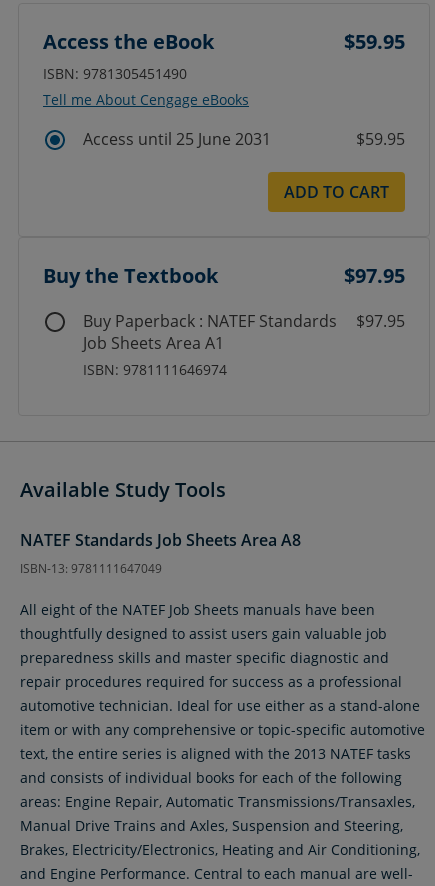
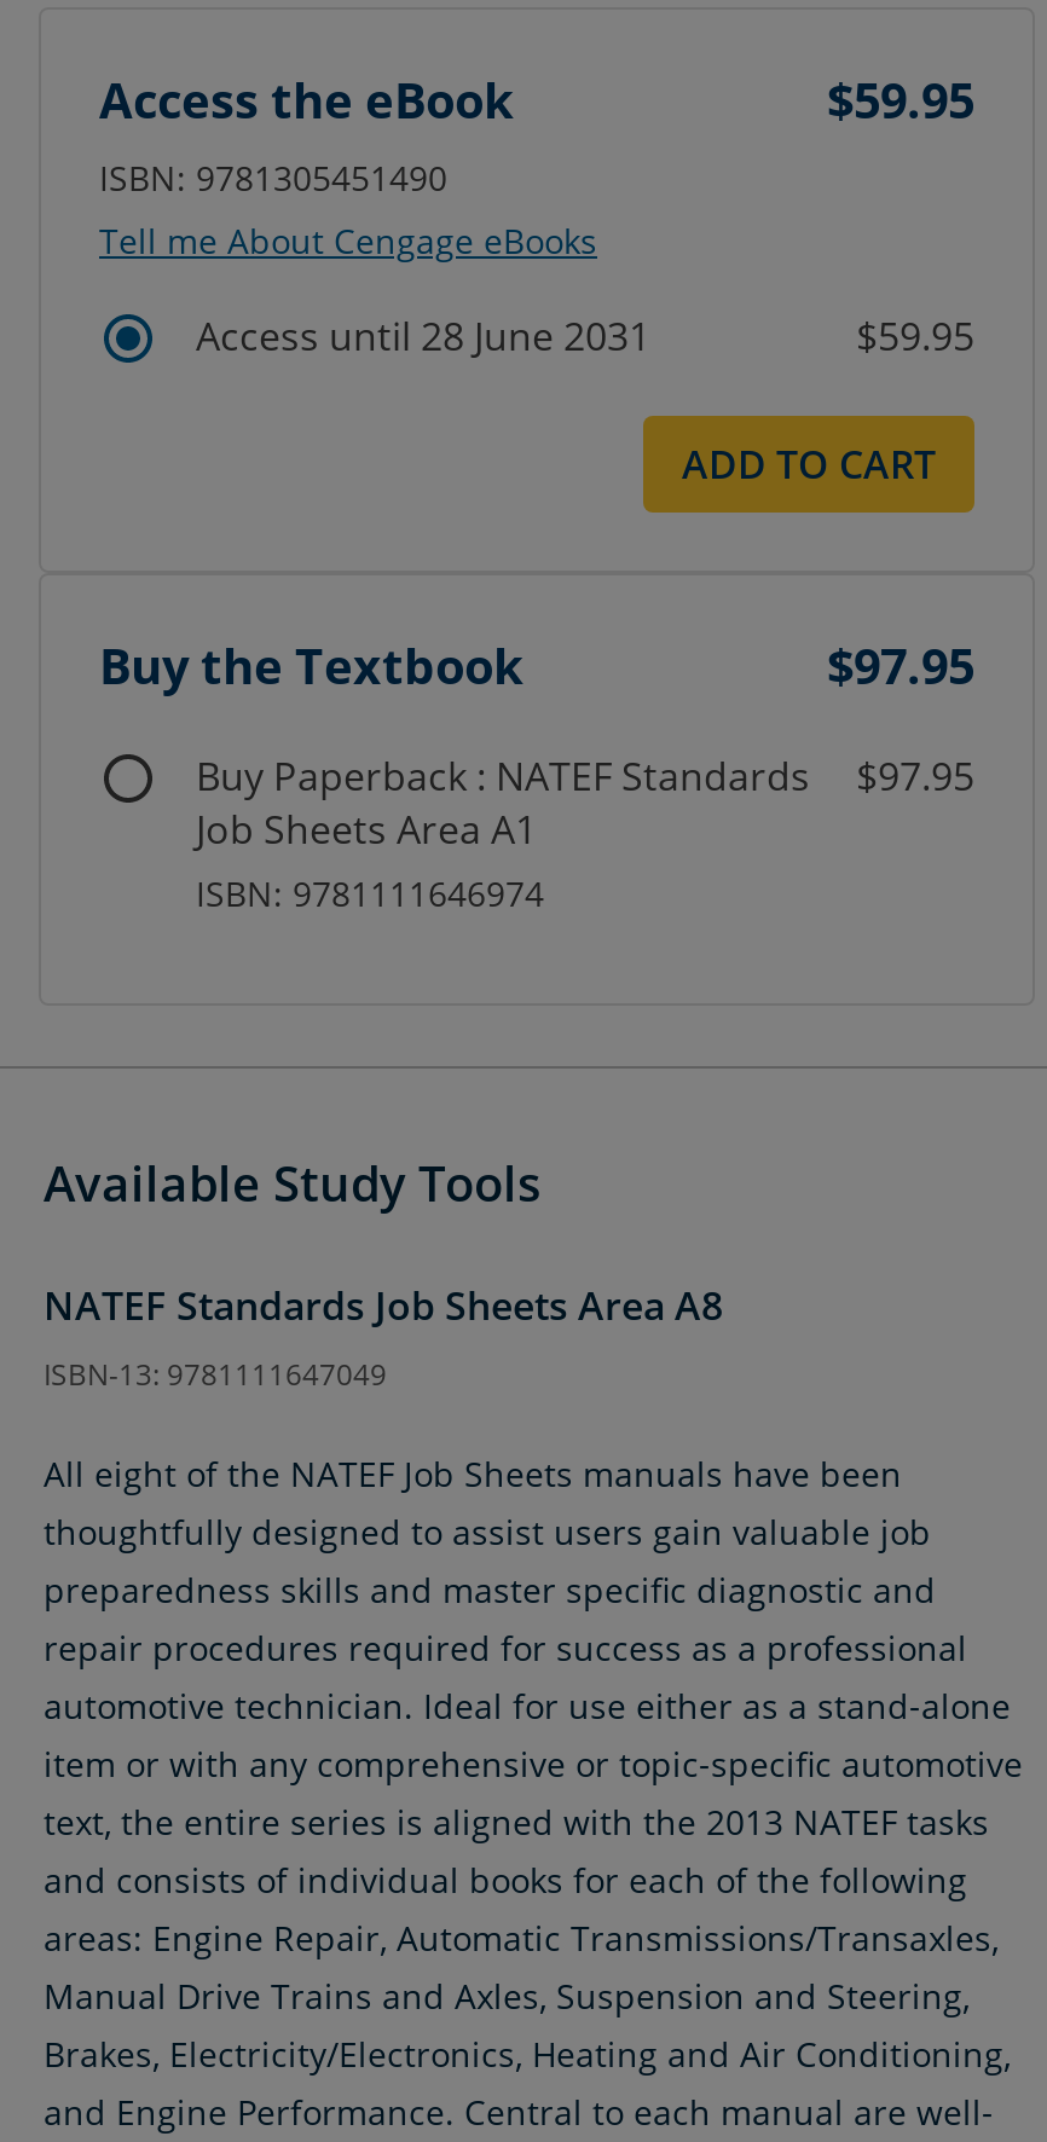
[83,128,271,150] Access until 25 June 2031 -> [196,309,650,362] Access until 28 June 2031

